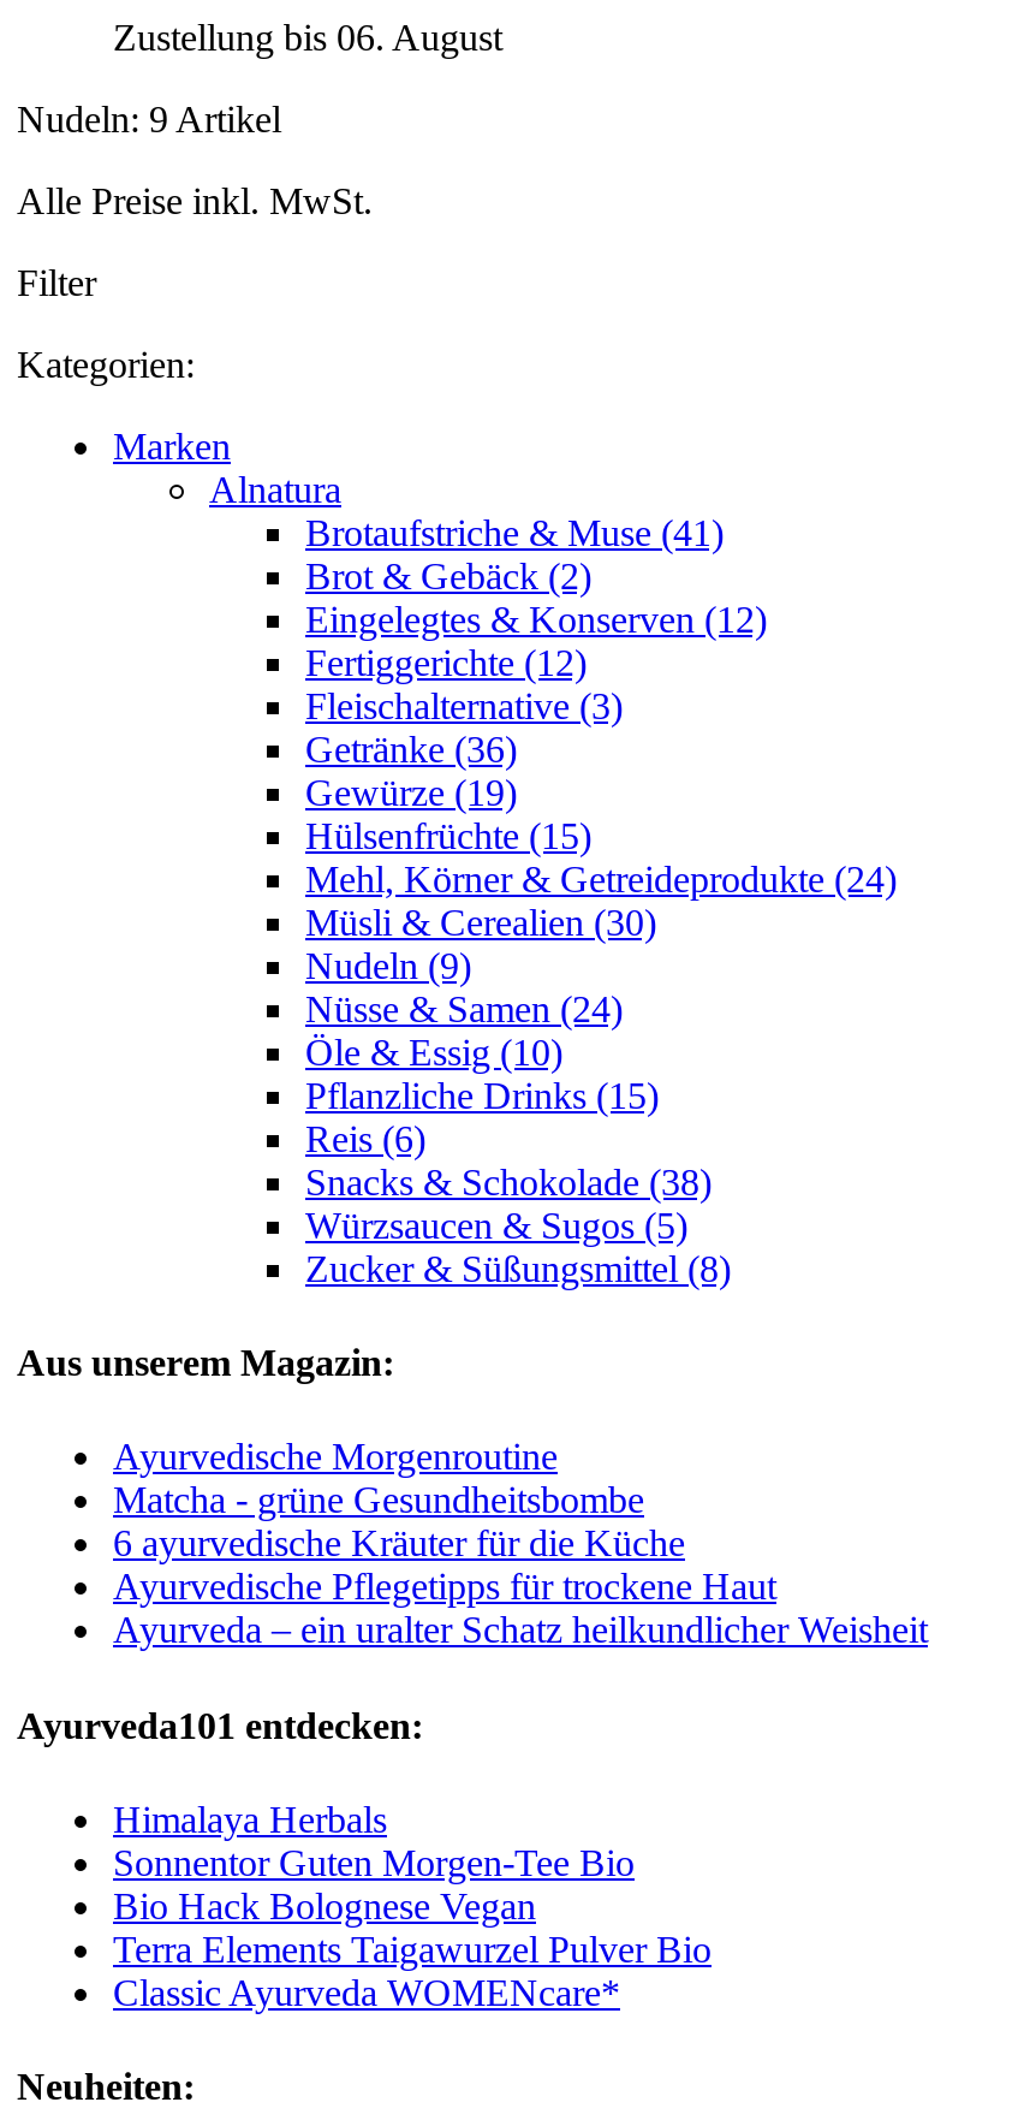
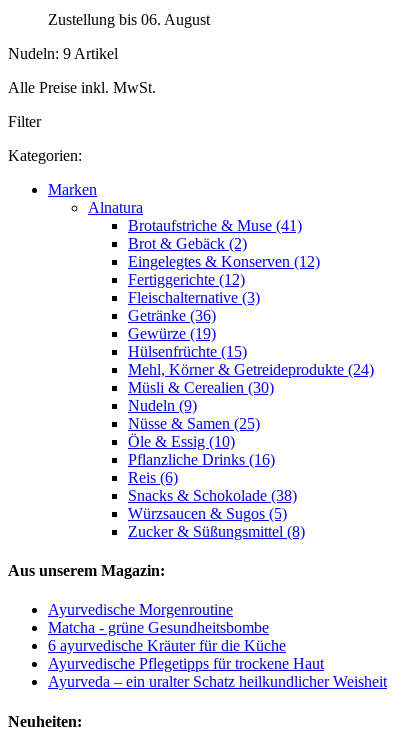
[305,988,623,1029] Nüsse & Samen (24) -> [128,415,260,432] Nüsse & Samen (25)
[305,1075,659,1116] Pflanzliche Drinks (15) -> [128,451,275,468] Pflanzliche Drinks (16)
[17,1704,712,2013] Ayurveda101 entdecken: | Himalaya Herbals | Sonnentor Guten Morgen-Tee Bio | Bio Hack Bolognese Vegan | Terra Elements Taigawurzel Pulver Bio | Classic Ayurveda WOMENcare* -> none

